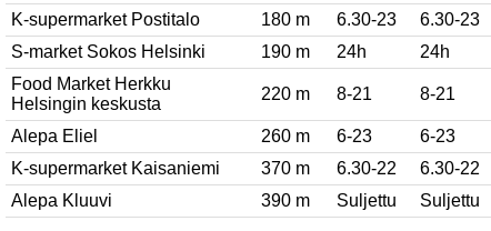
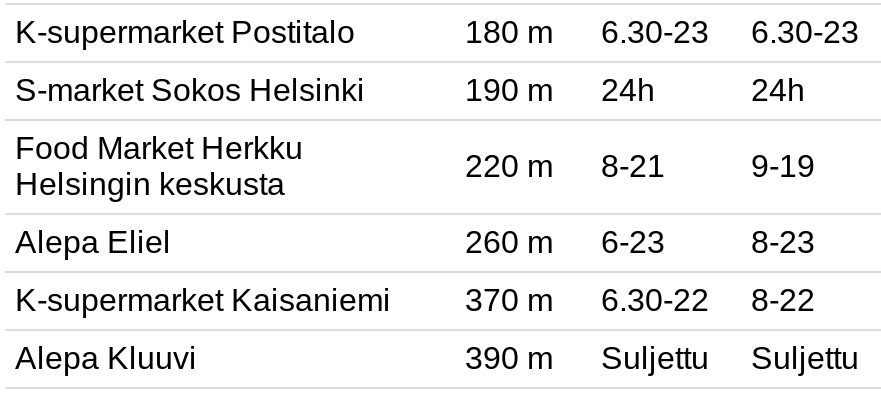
[420,84,455,103] 8-21 -> [751,148,815,182] 9-19
[420,126,455,145] 6-23 -> [751,224,815,258] 8-23
[261,158,480,177] 370 m 6.30-22 6.30-22 -> [465,282,815,316] 370 m 6.30-22 8-22

